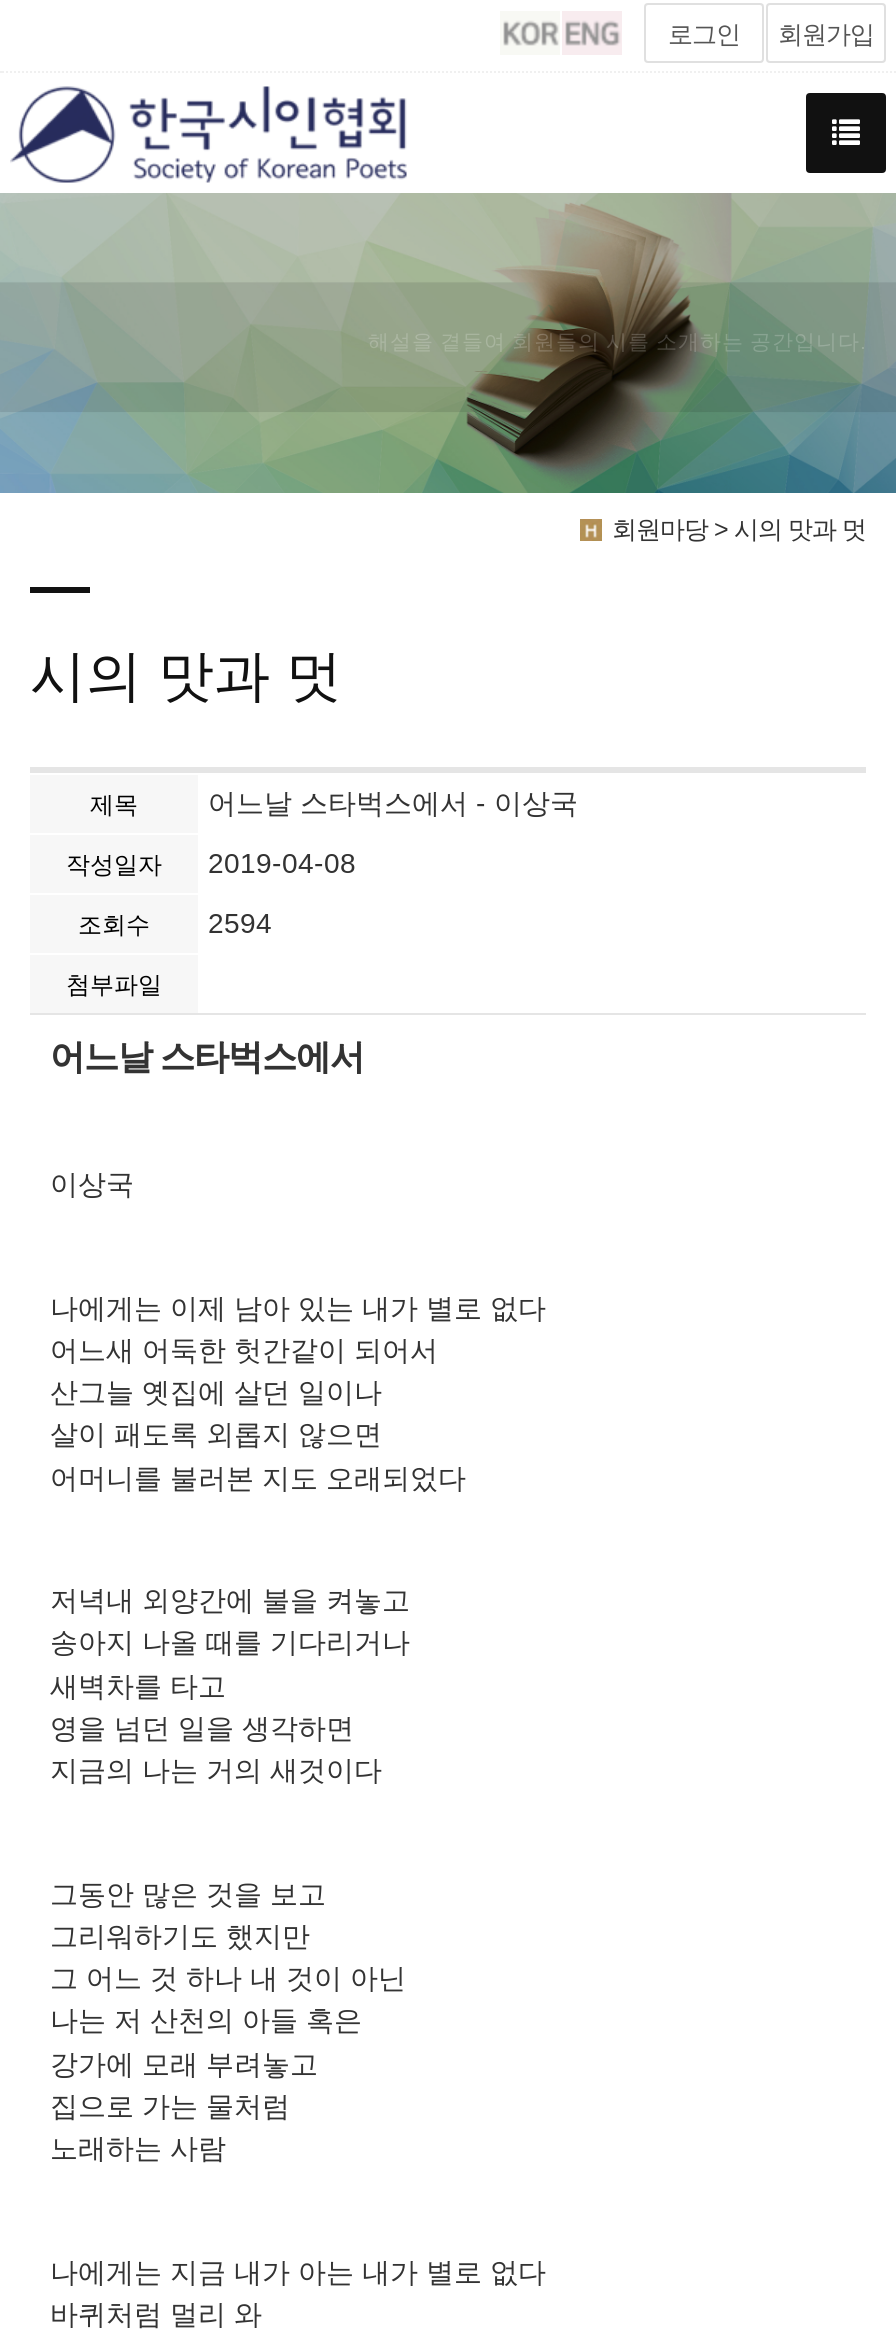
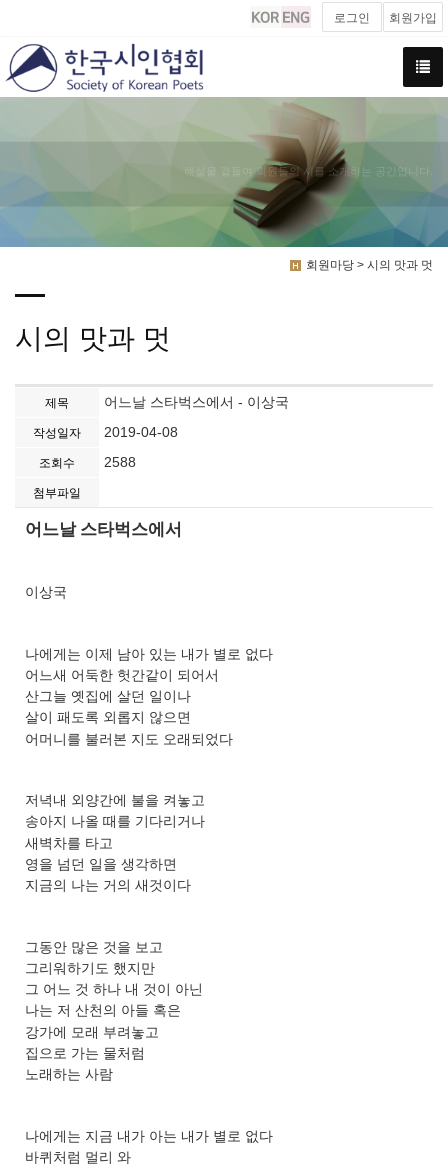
[208,908,272,940] 2594 -> [104,454,136,470] 2588

